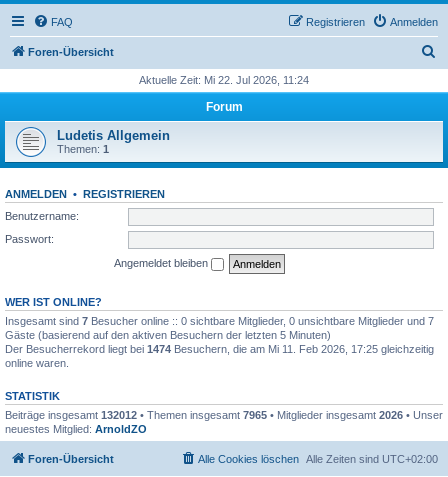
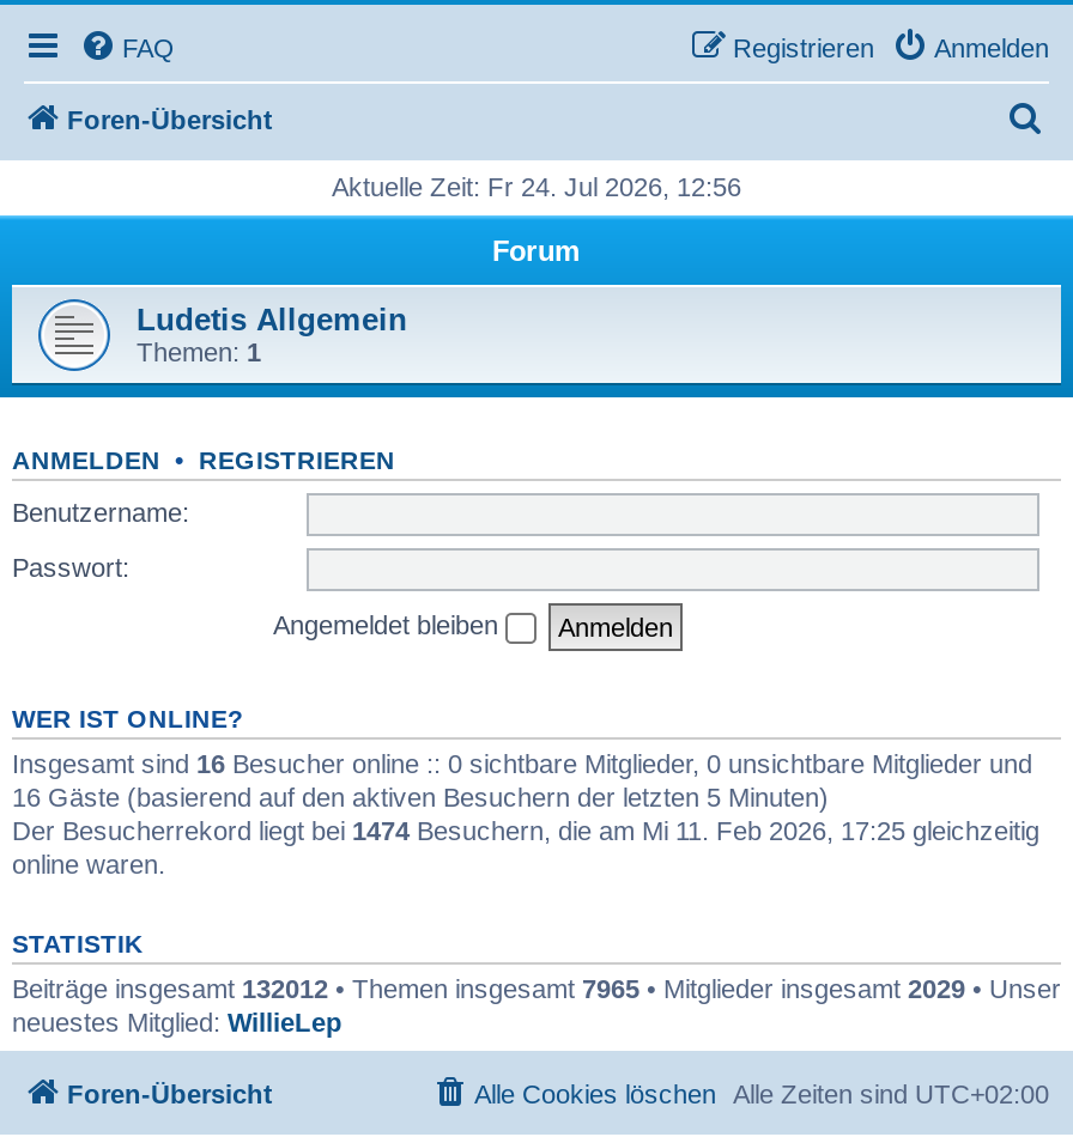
[139,74,309,86] Aktuelle Zeit: Mi 22. Jul 2026, 11:24 -> [332,172,741,201] Aktuelle Zeit: Fr 24. Jul 2026, 12:56
[5,314,434,340] Insgesamt sind 7 Besucher online :: 0 sichtbare Mitglieder, 0 unsichtbare Mitglieder und 7 | Gäste (basierend auf den aktiven Besuchern der letzten 5 Minuten) -> [12,748,1032,810] Insgesamt sind 16 Besucher online :: 0 sichtbare Mitglieder, 0 unsichtbare Mitglieder und | 16 Gäste (basierend auf den aktiven Besuchern der letzten 5 Minuten)
[5,408,443,420] Beiträge insgesamt 132012 • Themen insgesamt 7965 • Mitglieder insgesamt 2026 • Unser -> [12,973,1061,1002] Beiträge insgesamt 132012 • Themen insgesamt 7965 • Mitglieder insgesamt 2029 • Unser
[5,422,147,434] neuestes Mitglied: ArnoldZO -> [12,1007,342,1035] neuestes Mitglied: WillieLep

